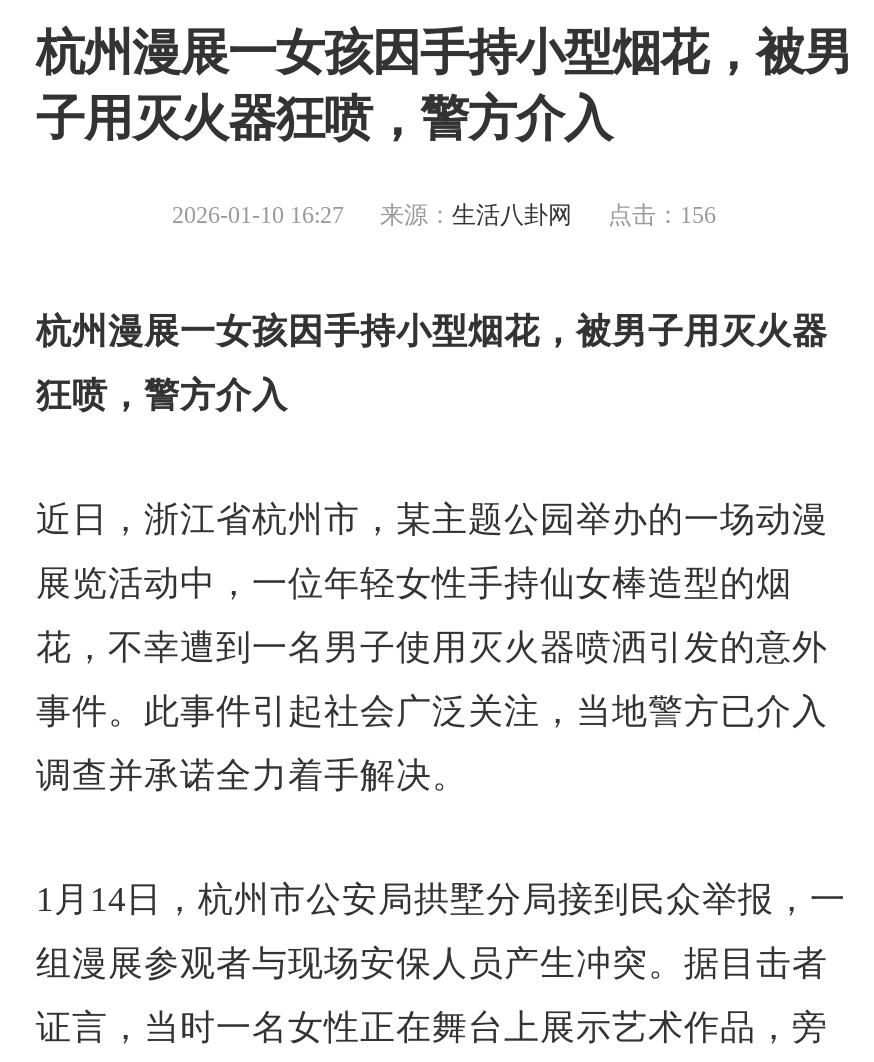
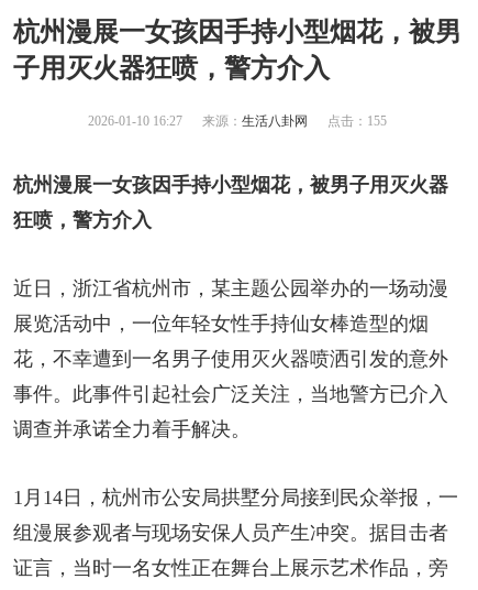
[172,201,716,229] 2026-01-10 16:27 来源：生活八卦网 点击：156 -> [88,113,387,129] 2026-01-10 16:27 来源：生活八卦网 点击：155

